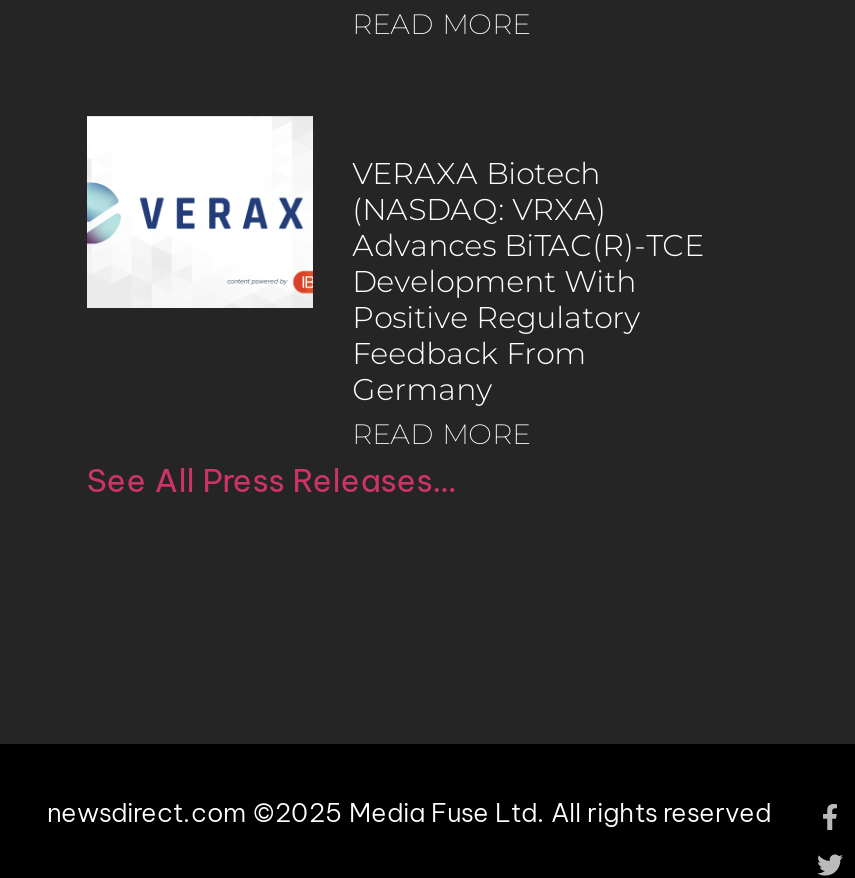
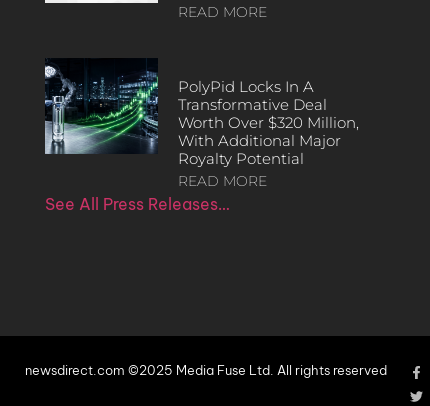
[85,114,704,409] [image] | VERAXA Biotech | (NASDAQ: VRXA) | Advances BiTAC(R)-TCE | Development With | Positive Regulatory | Feedback From | Germany -> [44,57,359,168] [image] | PolyPid Locks In A | Transformative Deal | Worth Over $320 Million, | With Additional Major | Royalty Potential

